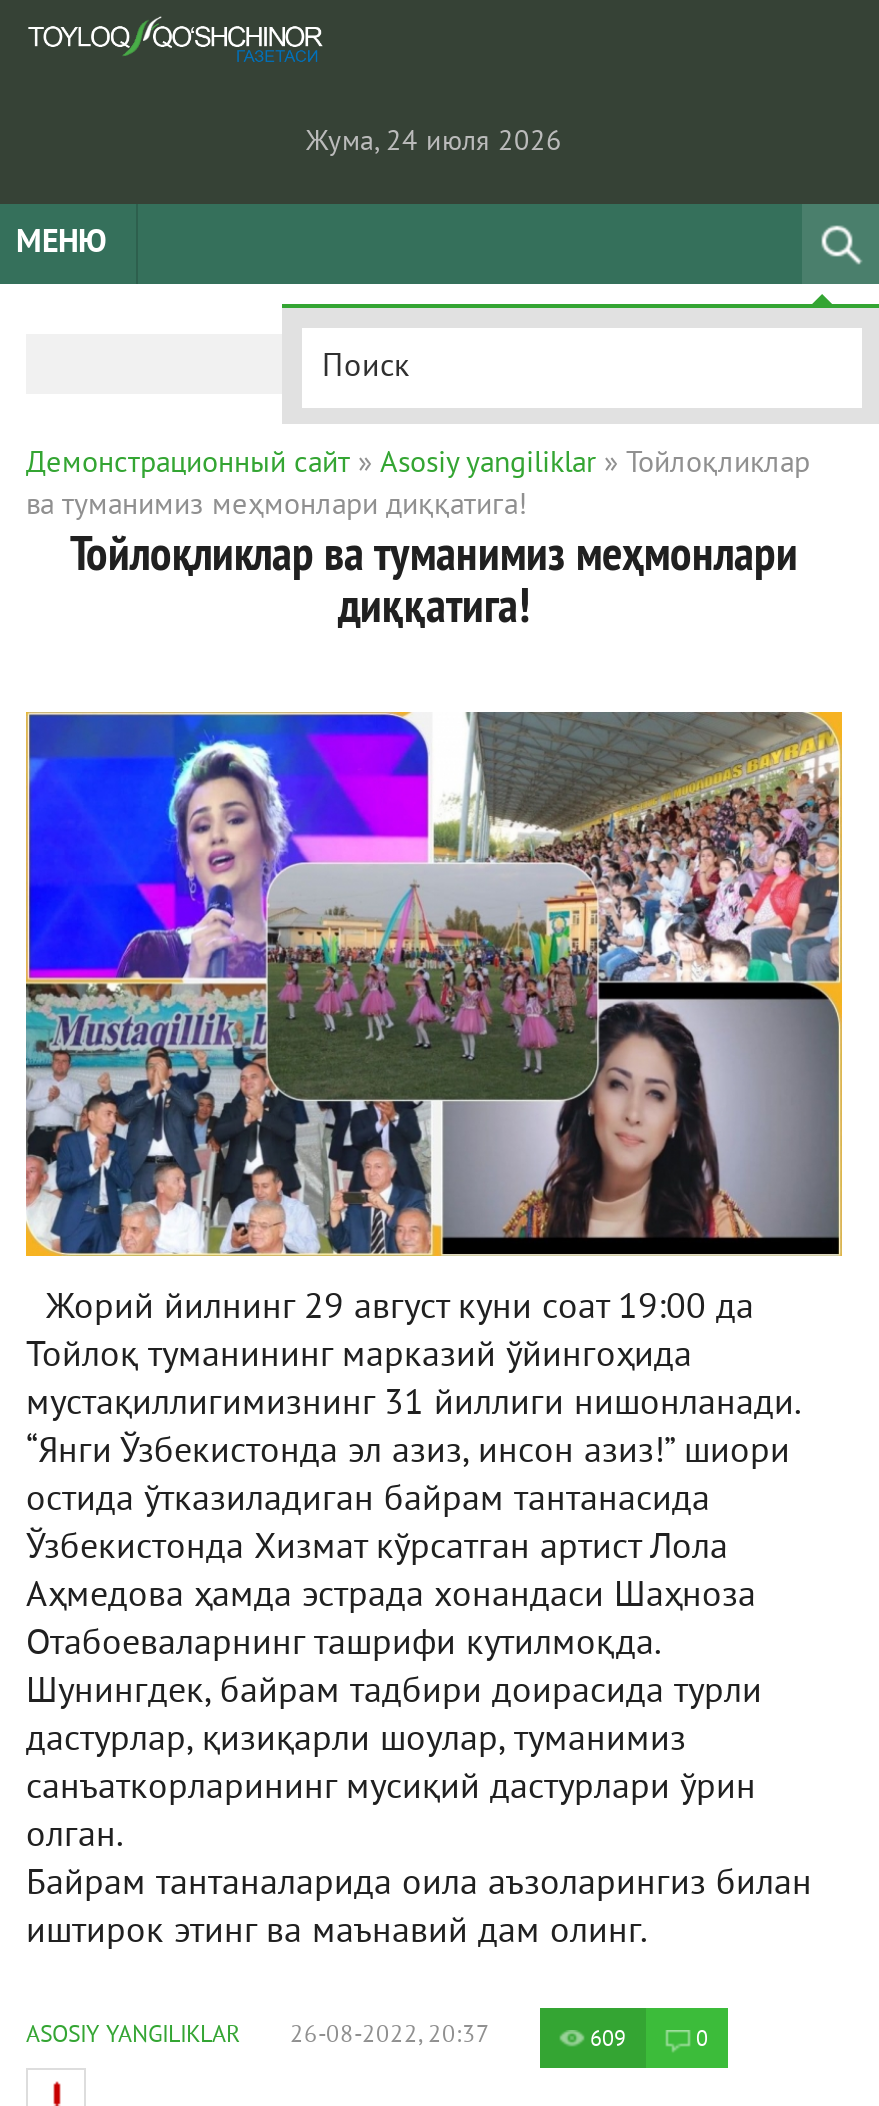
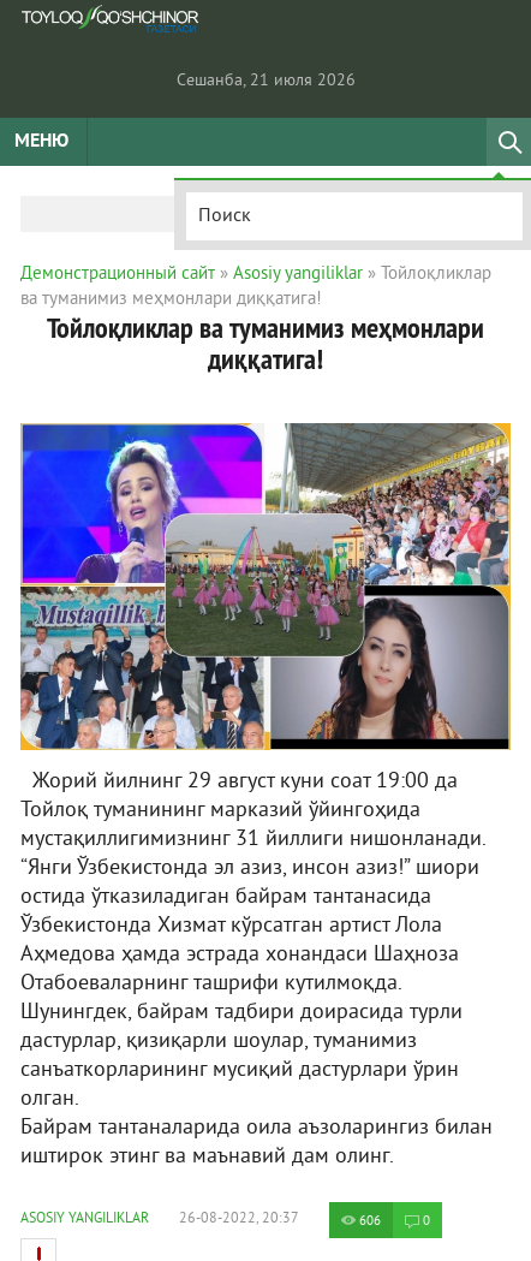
[306,127,562,161] Жума, 24 июля 2026 -> [176,71,355,92] Сешанба, 21 июля 2026
[590,2026,626,2054] 609 -> [359,1213,381,1230] 606

